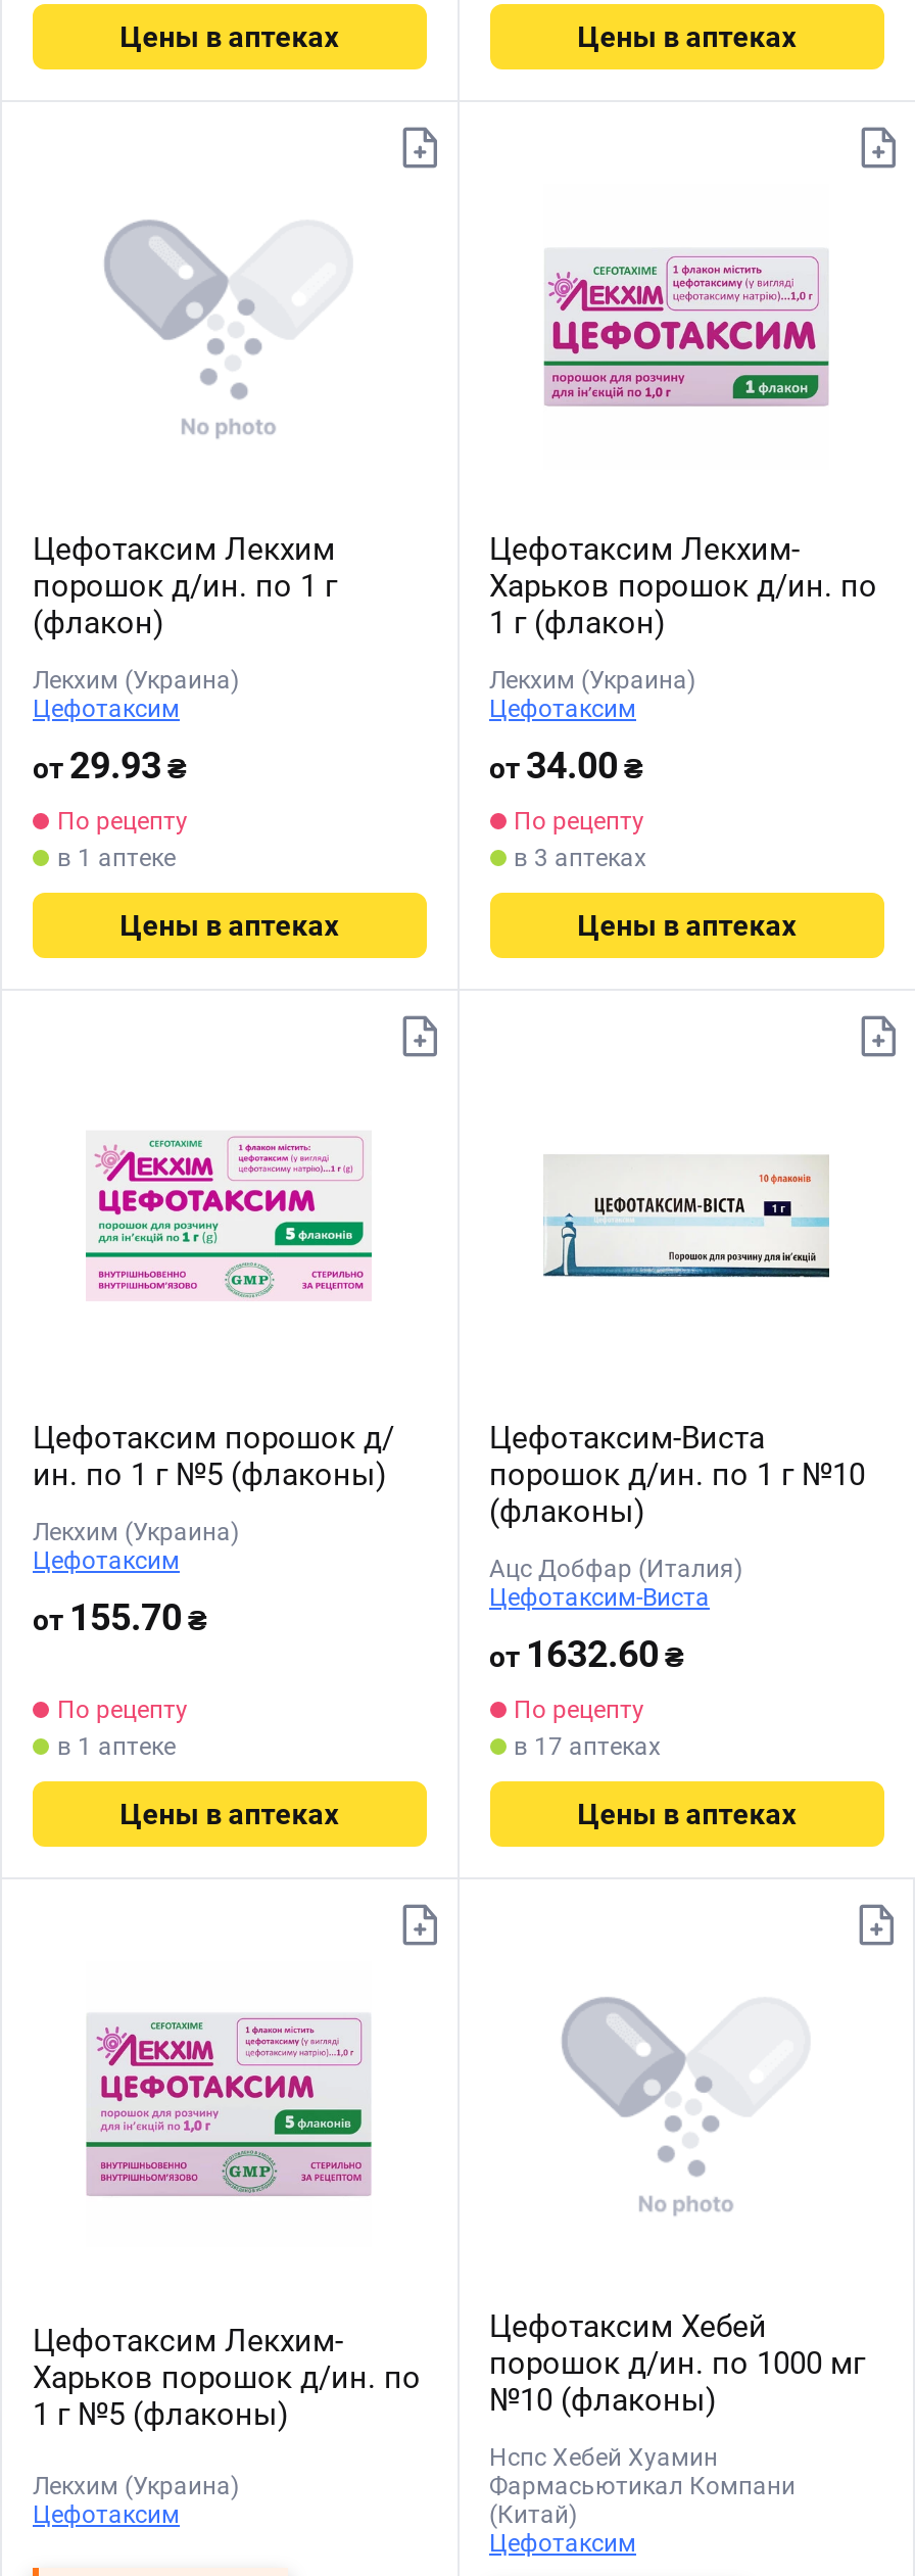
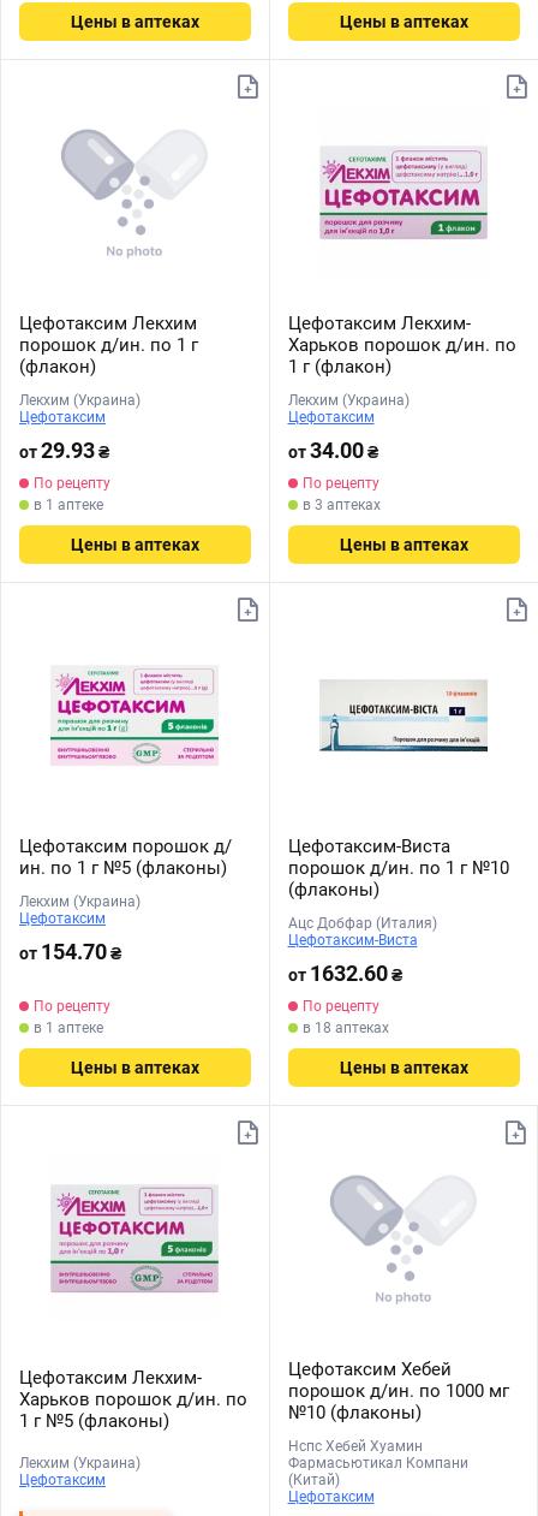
[33,1595,206,1638] от 155.70₴ -> [19,939,121,964] от 154.70₴
[514,1732,661,1761] в 17 аптеках -> [302,1019,388,1036] в 18 аптеках

